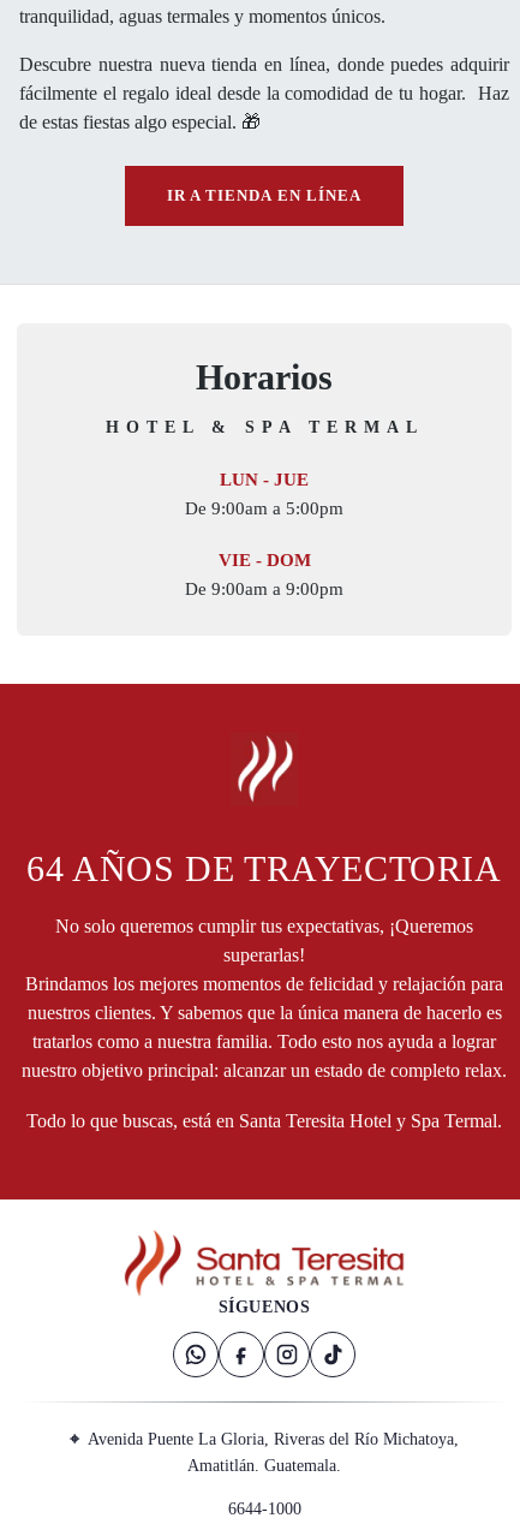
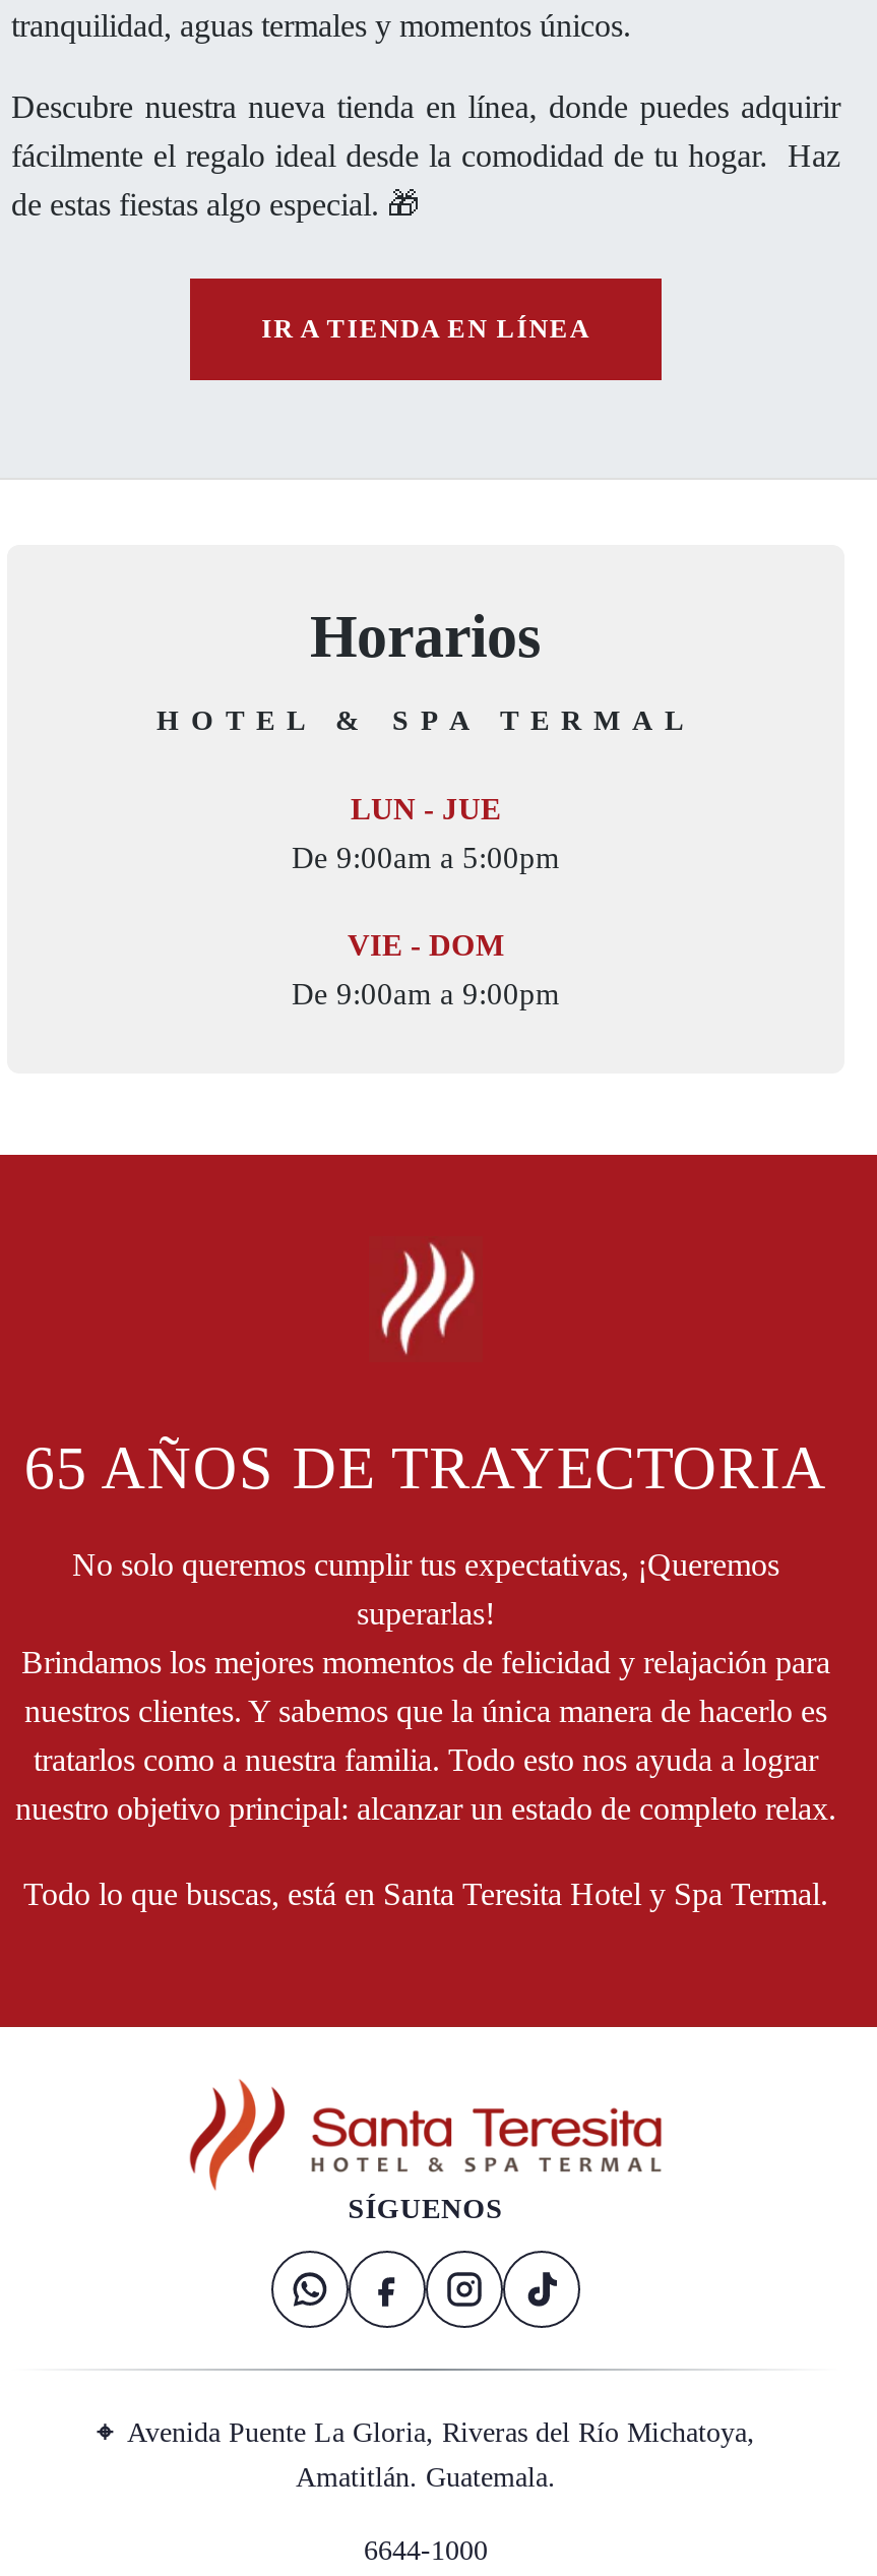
[27,848,502,888] 64 AÑOS DE TRAYECTORIA -> [24,1433,827,1500] 65 AÑOS DE TRAYECTORIA

